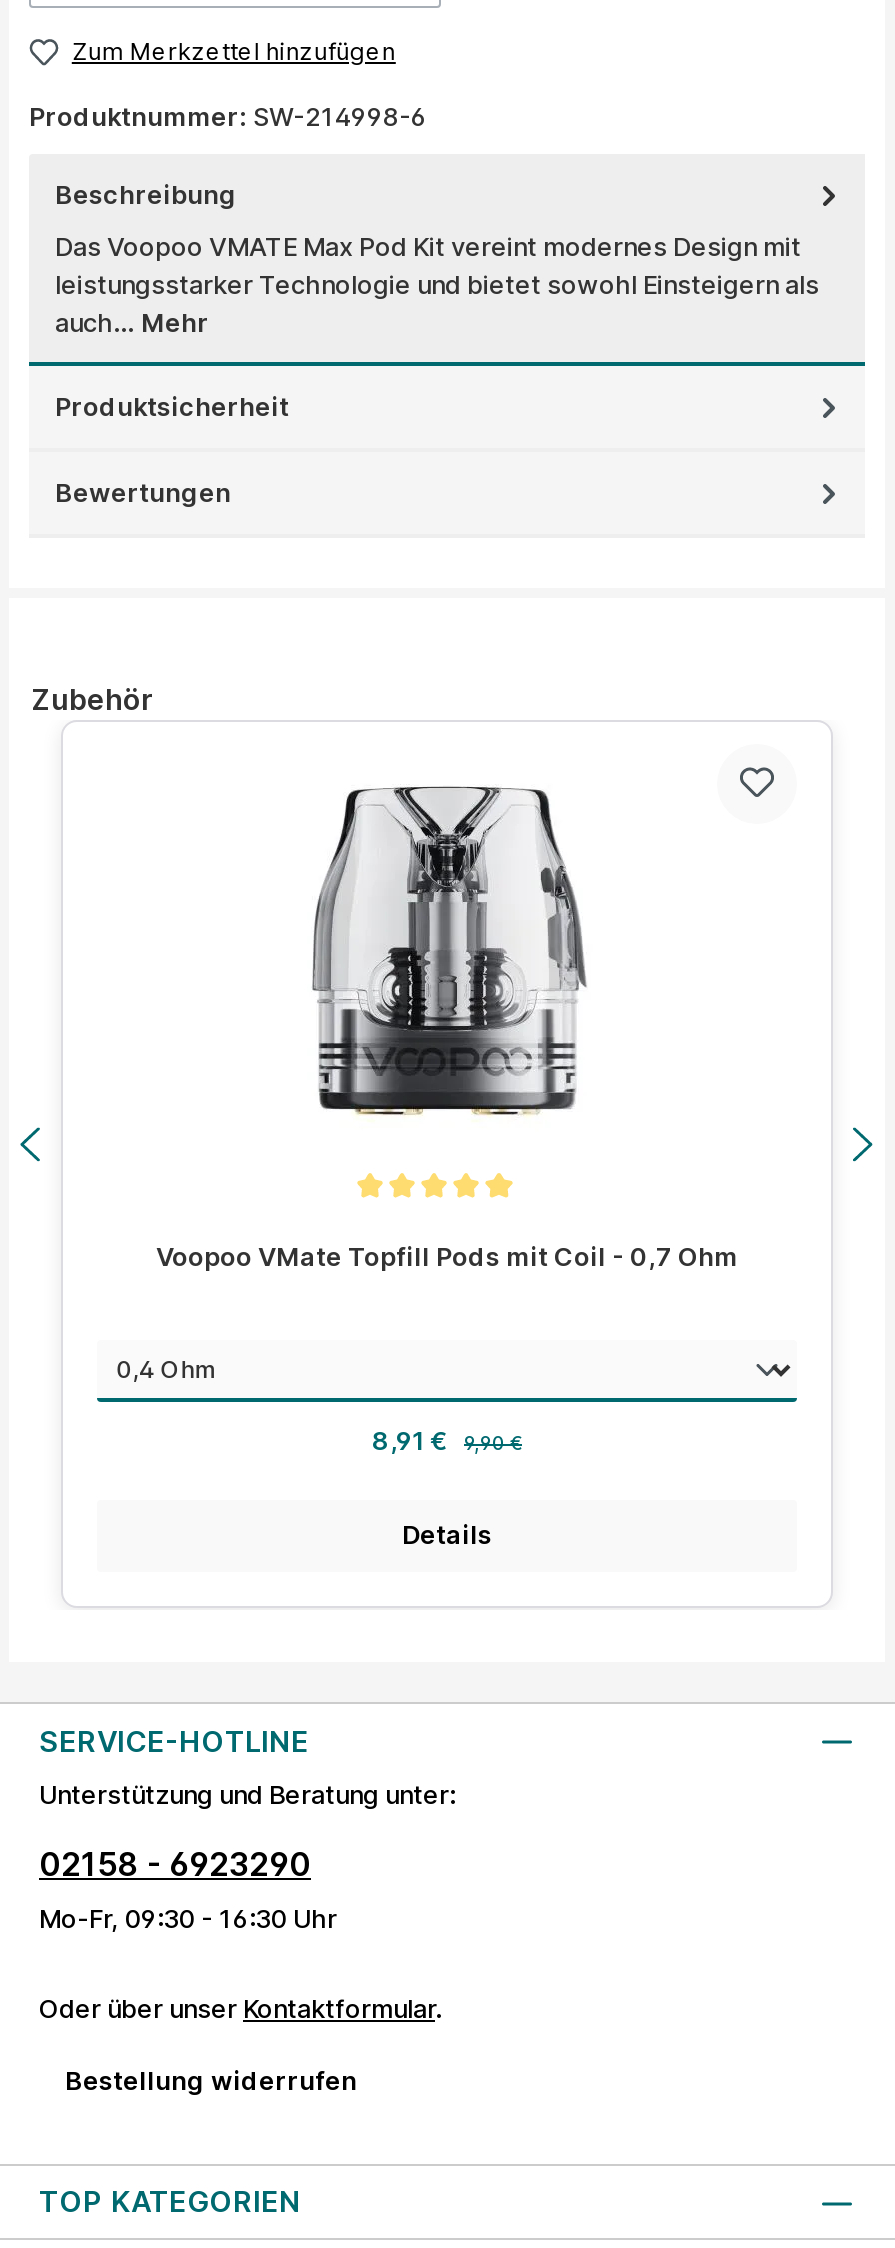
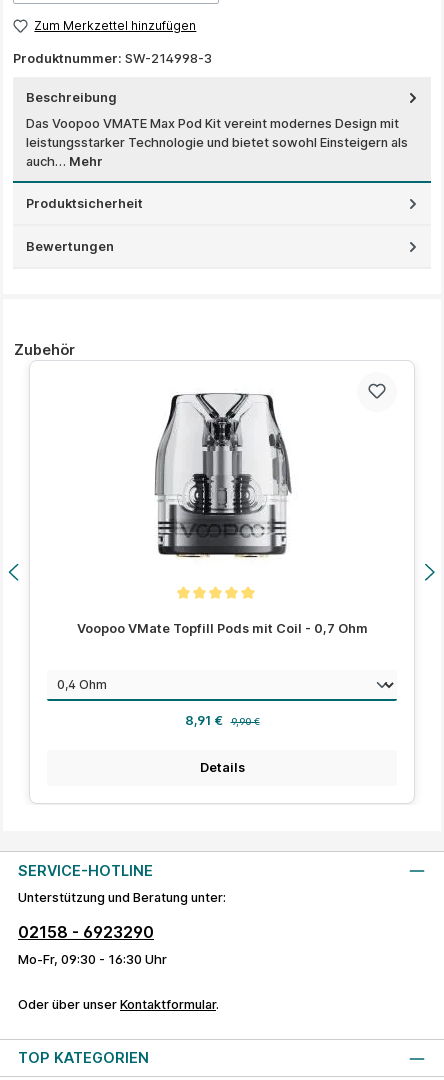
[29,101,427,131] Produktnummer: SW-214998-6 -> [13,50,212,65] Produktnummer: SW-214998-3
[65,2065,357,2095] Bestellung widerrufen -> none

